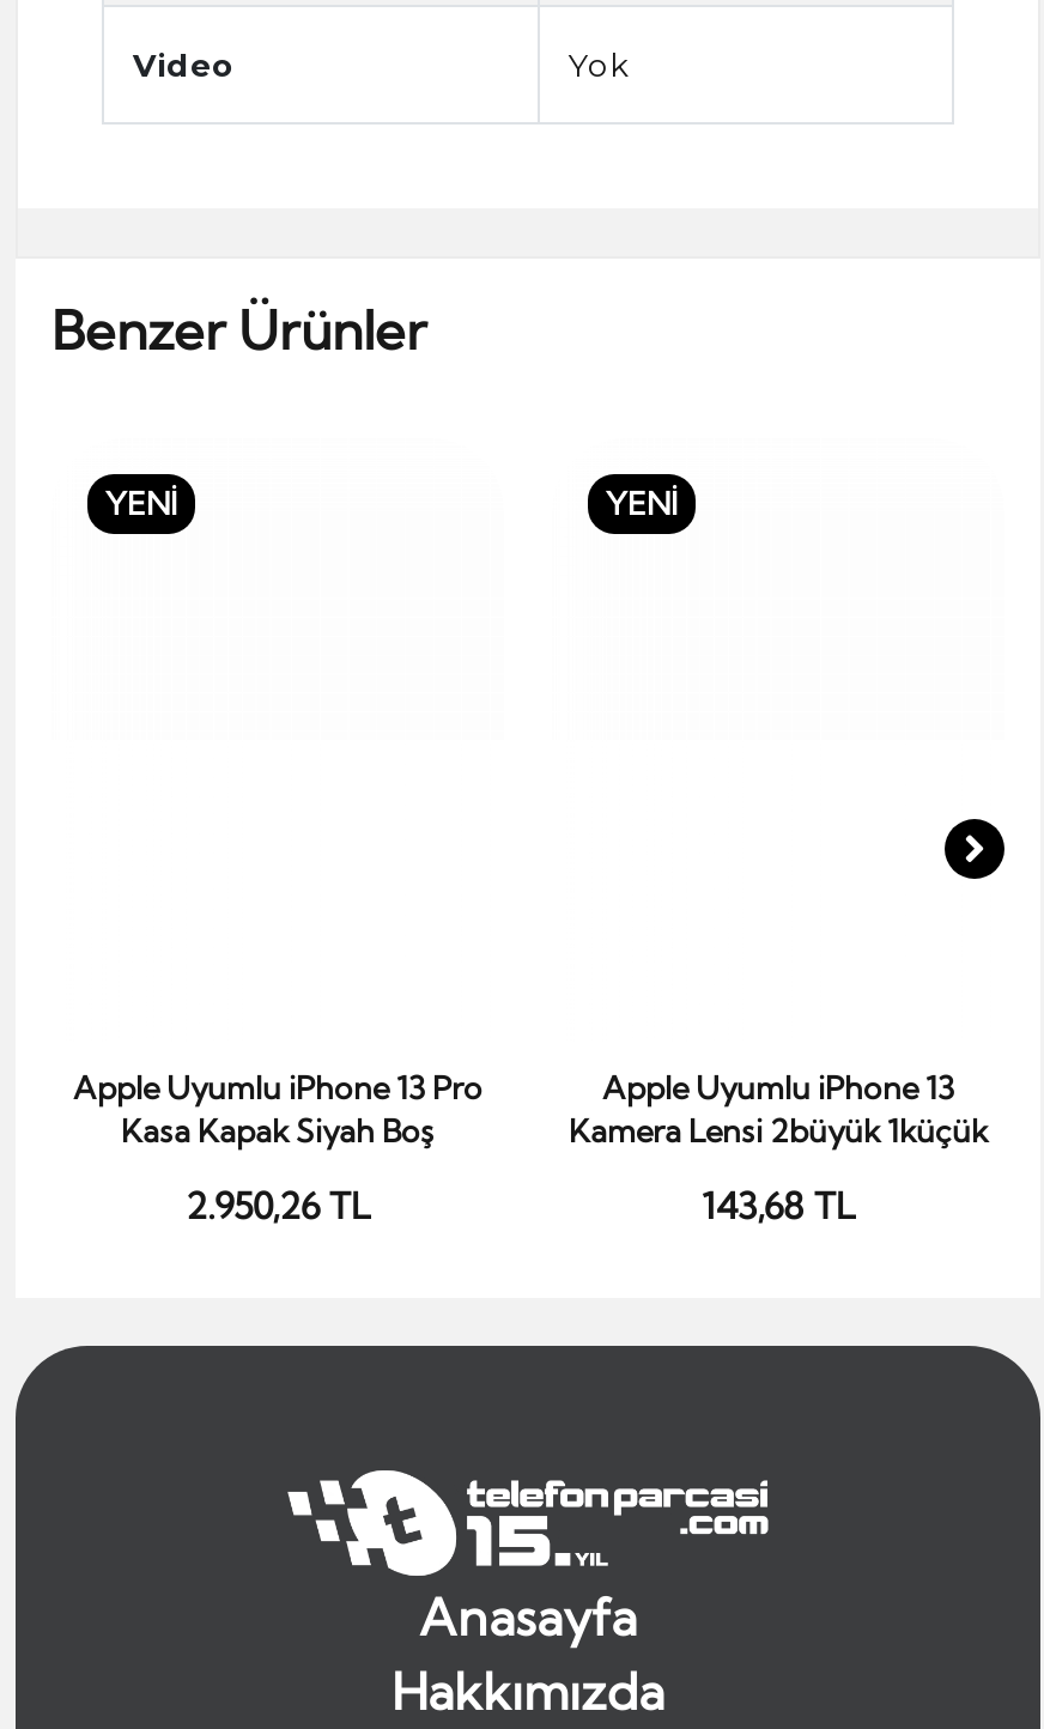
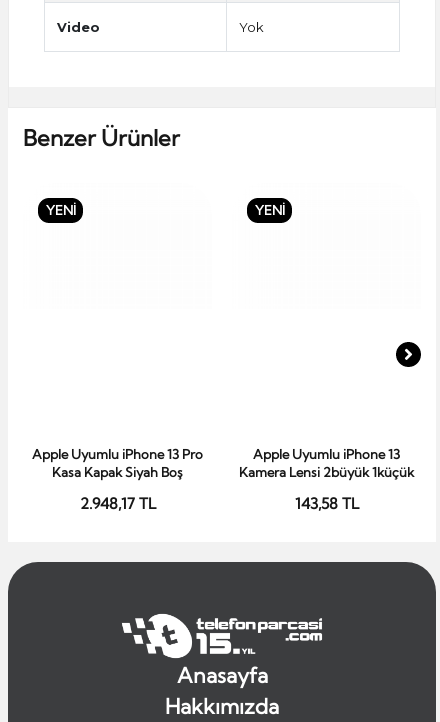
[186,1183,370,1228] 2.950,26 TL -> [79,494,155,513] 2.948,17 TL
[702,1183,855,1228] 143,68 TL -> [294,494,358,513] 143,58 TL

